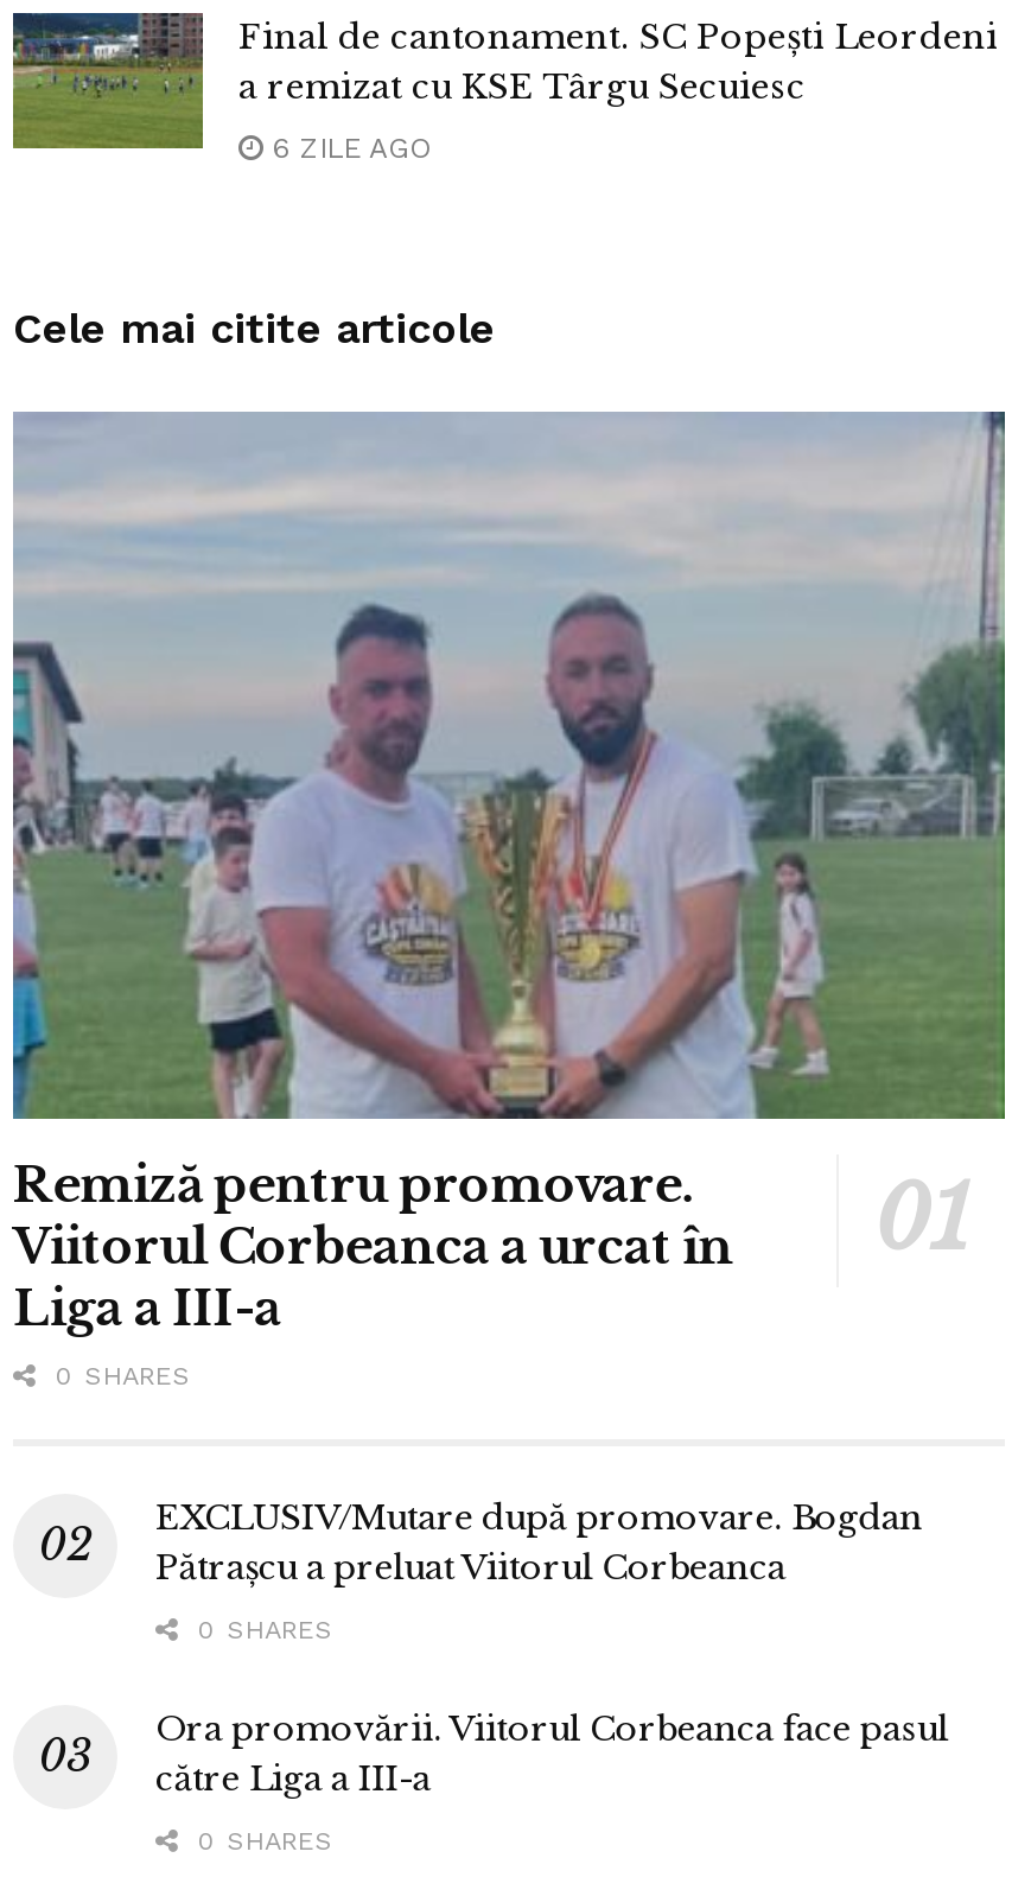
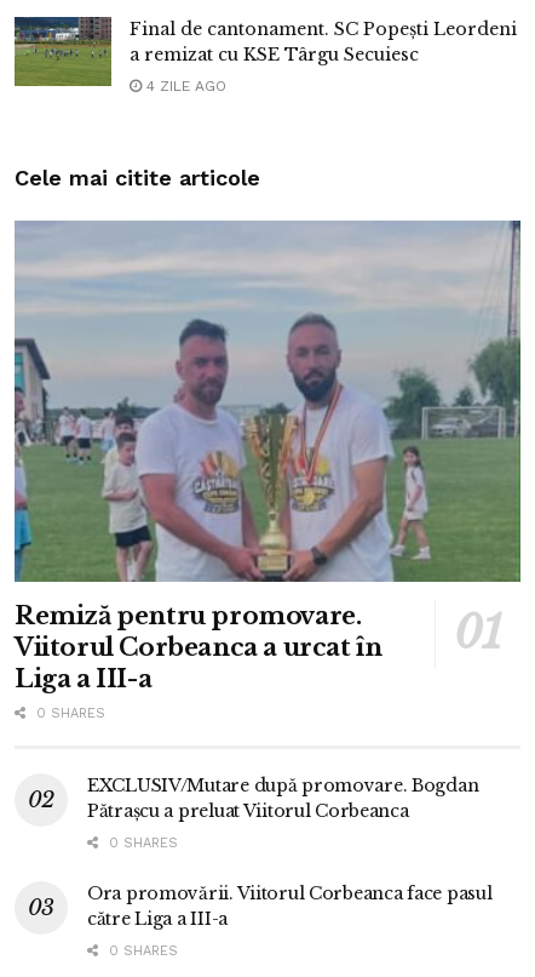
[262,131,431,164] 6 ZILE AGO -> [142,77,226,94] 4 ZILE AGO

